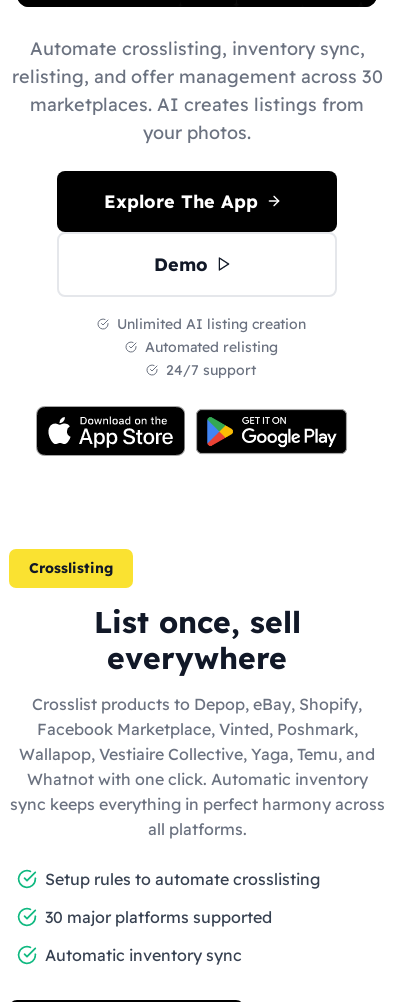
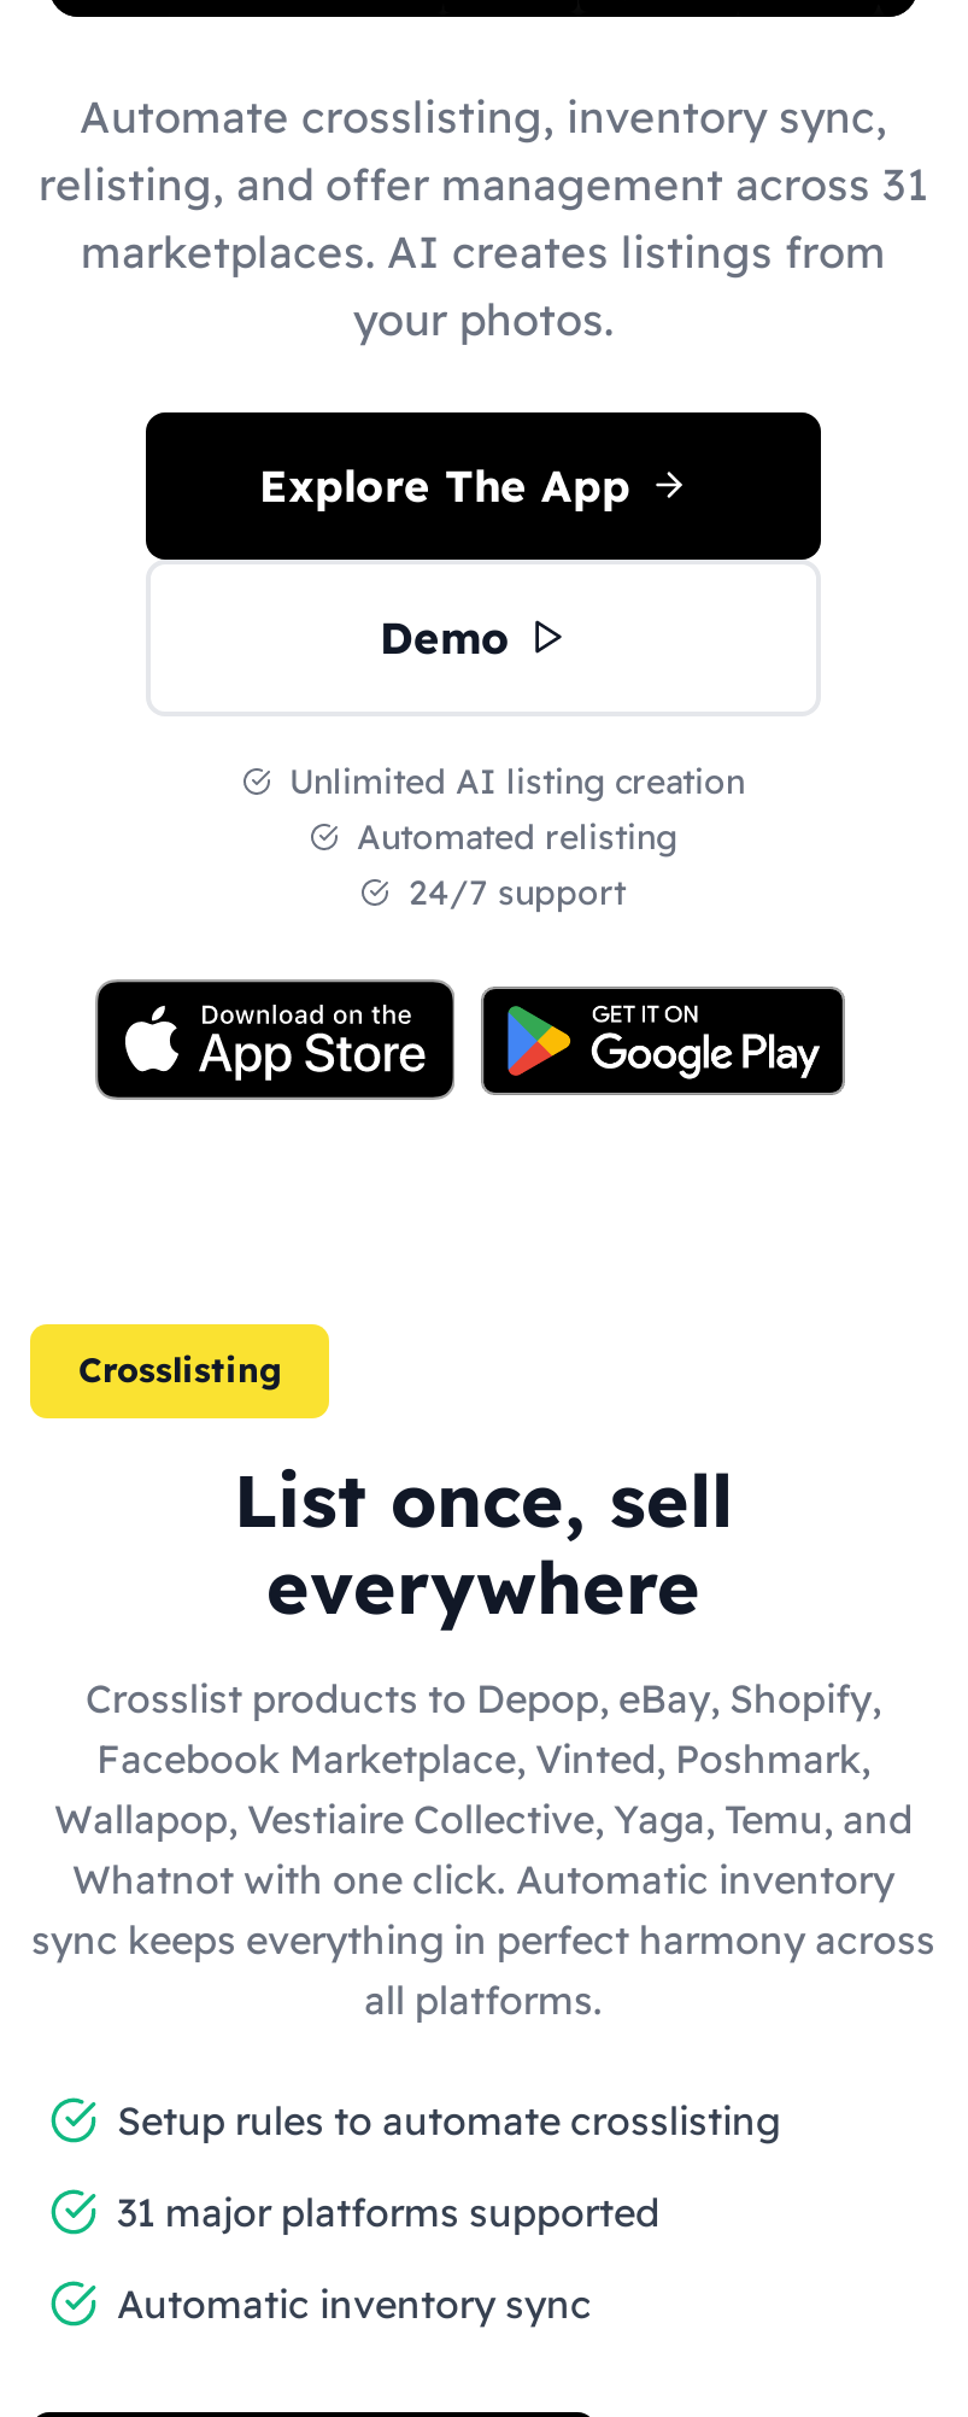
[11,64,382,87] relisting, and offer management across 30 -> [39,156,928,211] relisting, and offer management across 31
[45,906,272,926] 30 major platforms supported -> [117,2187,659,2235] 31 major platforms supported

